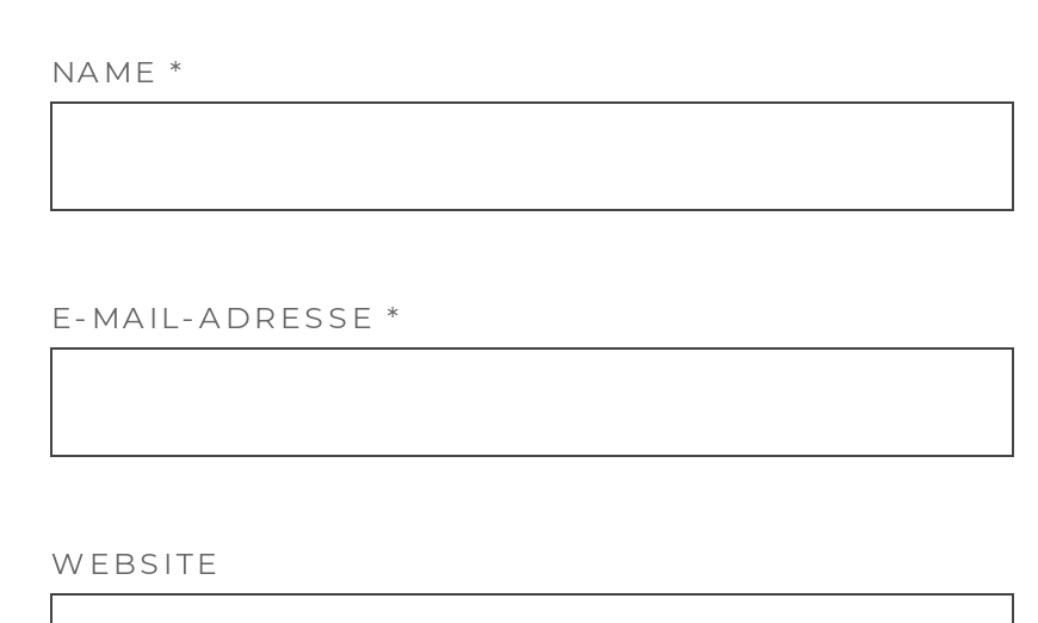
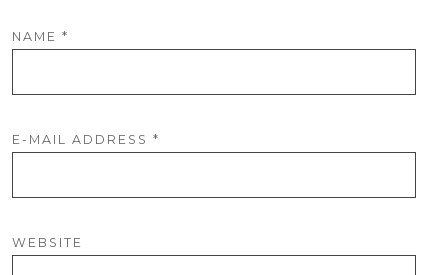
[51,300,404,336] E-MAIL-ADRESSE * -> [12,132,160,147] E-MAIL ADDRESS *

